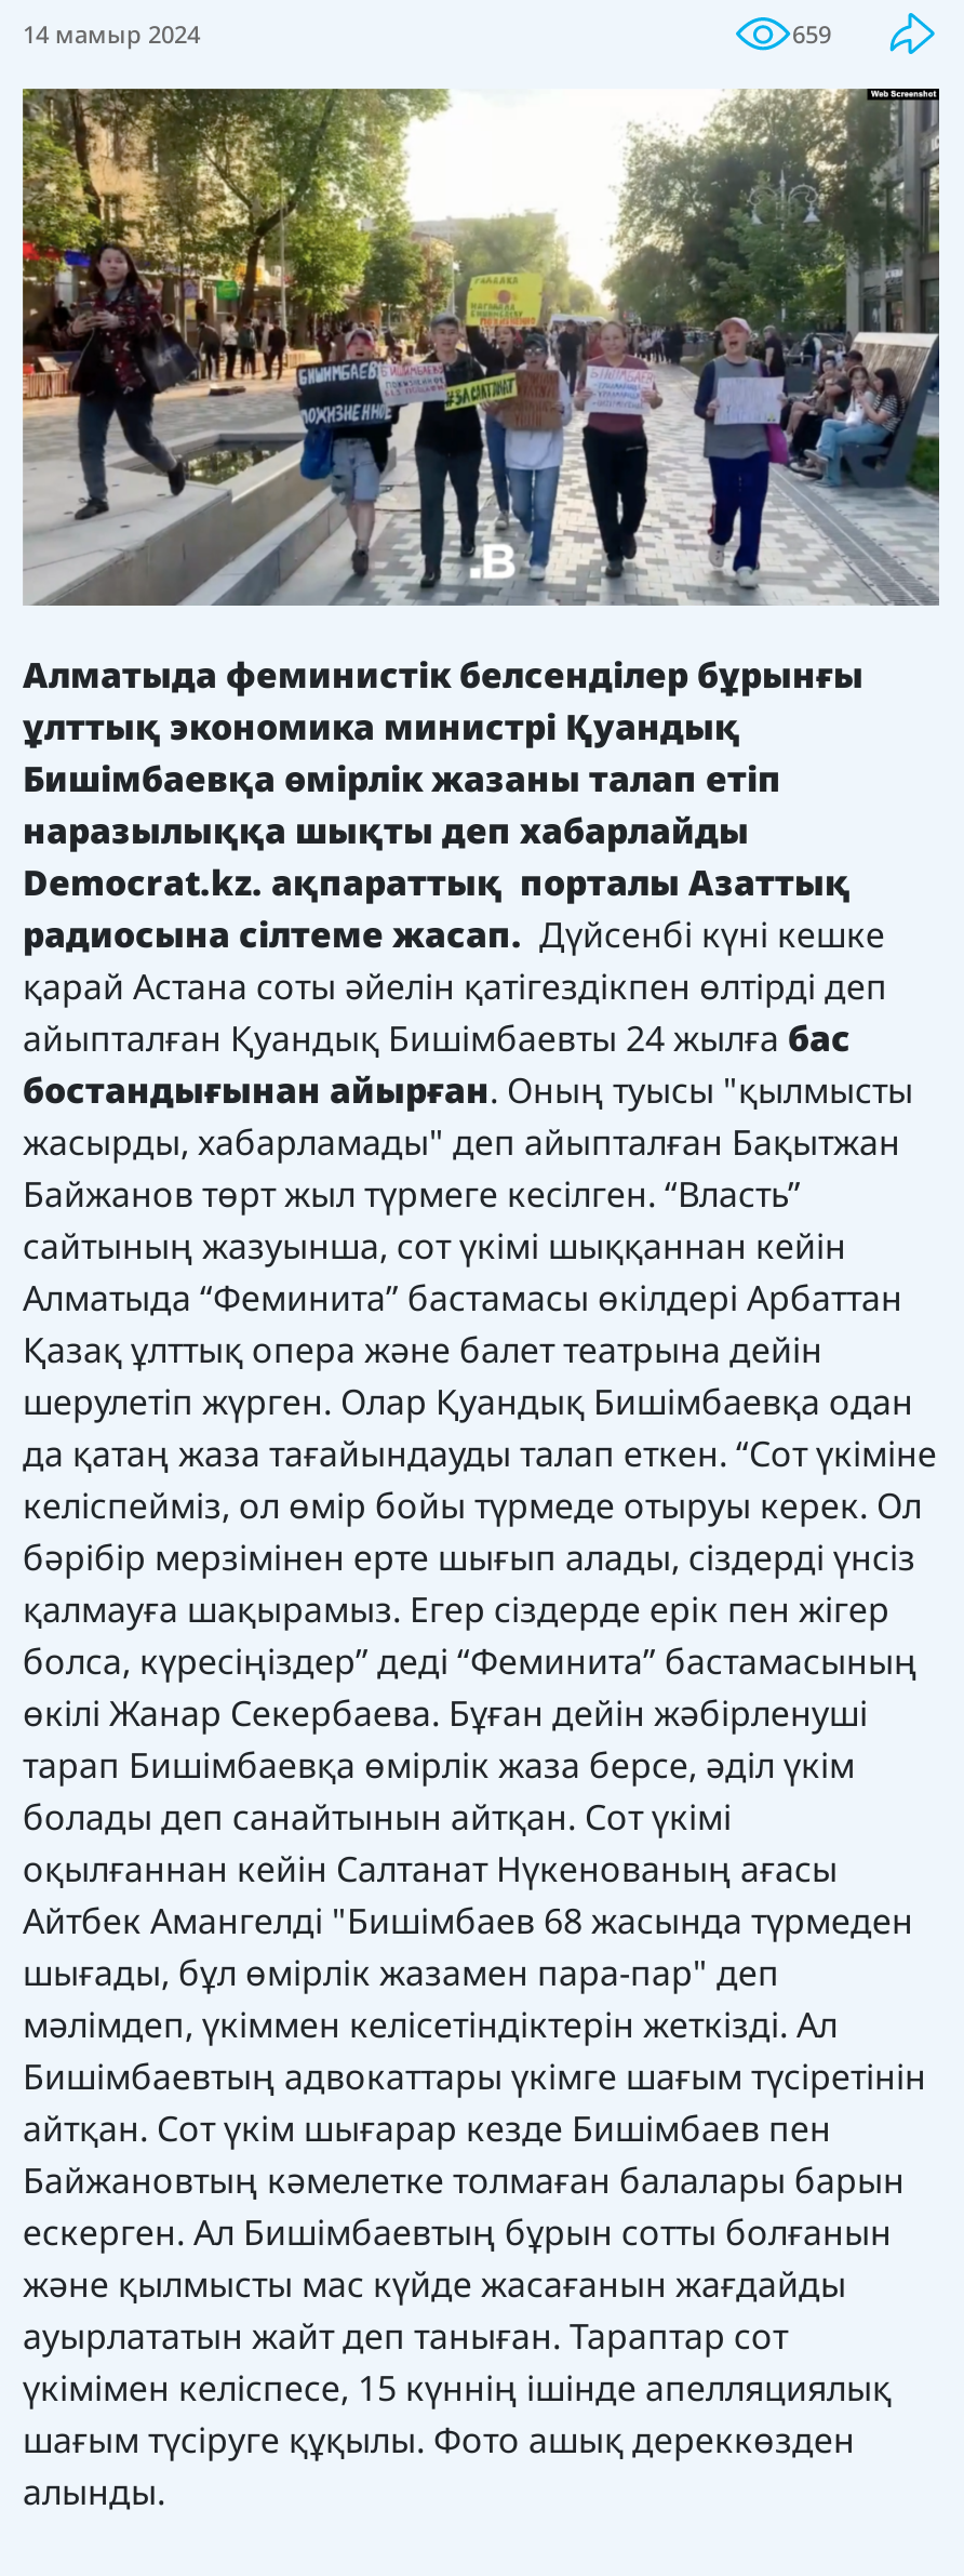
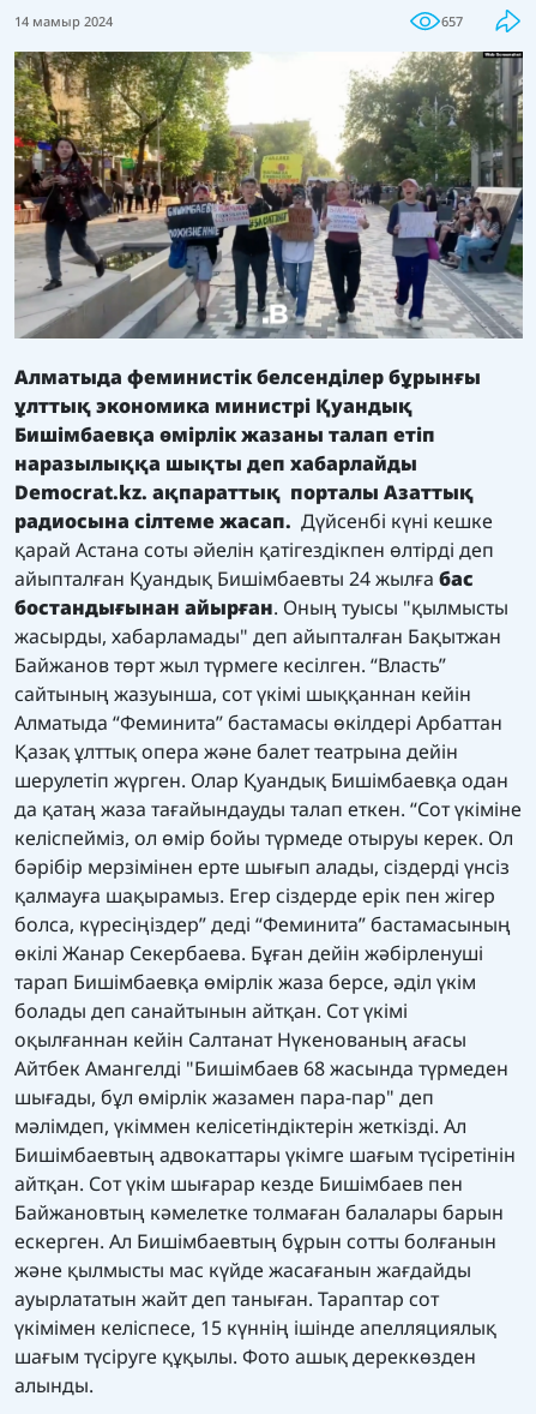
[792,17,831,49] 659 -> [441,12,463,30] 657

